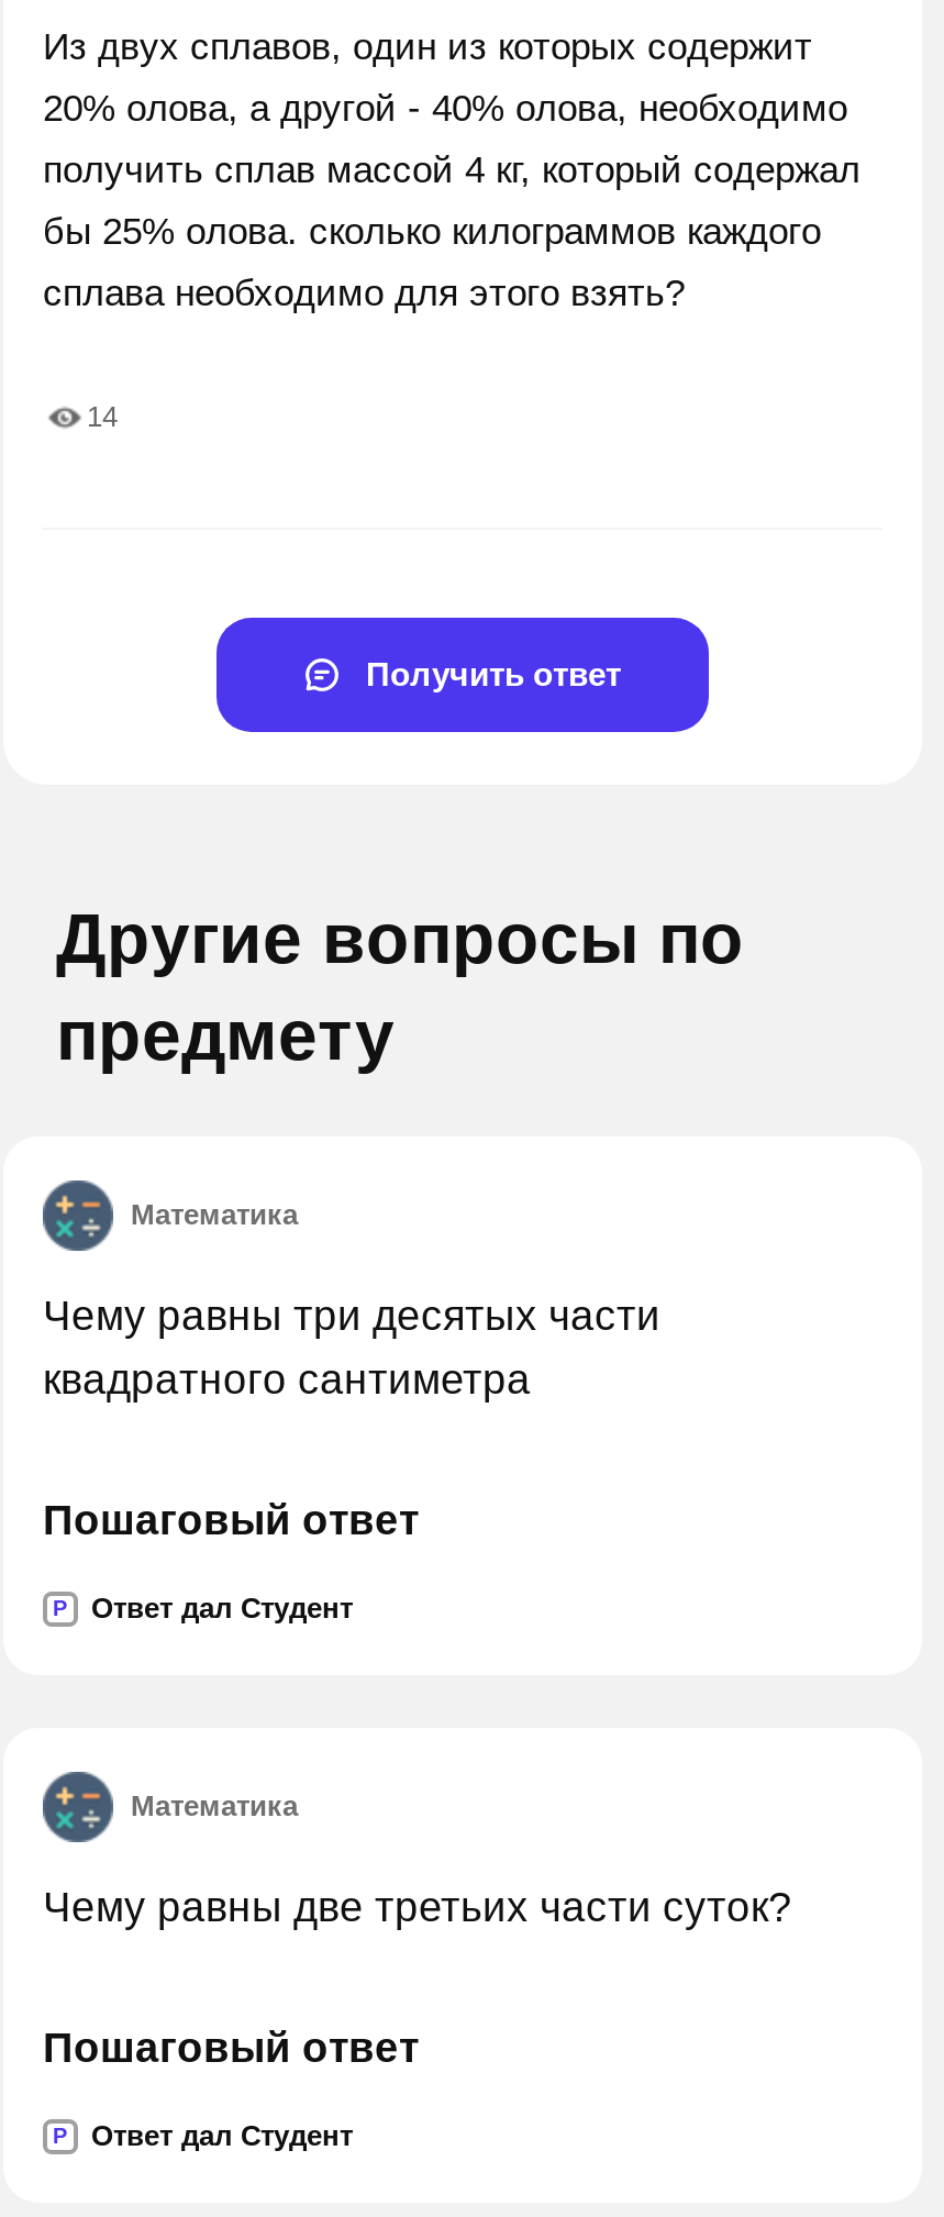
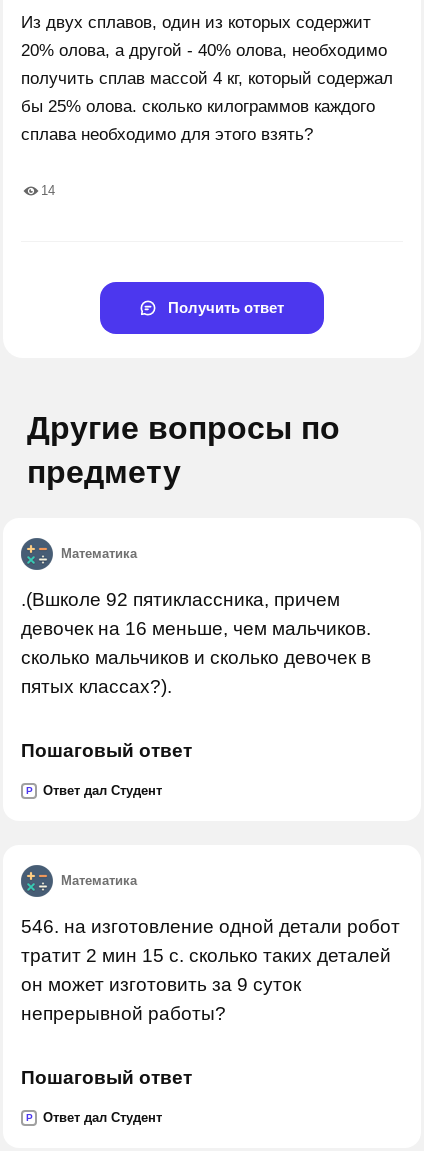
[43,1293,660,1403] Чему равны три десятых части | квадратного сантиметра -> [21,589,371,697] .(Вшколе 92 пятиклассника, причем | девочек на 16 меньше, чем мальчиков. | сколько мальчиков и сколько девочек в | пятых классах?).
[43,1884,792,1930] Чему равны две третьих части суток? -> [21,916,400,1024] 546. на изготовление одной детали робот | тратит 2 мин 15 с. сколько таких деталей | он может изготовить за 9 суток | непрерывной работы?

